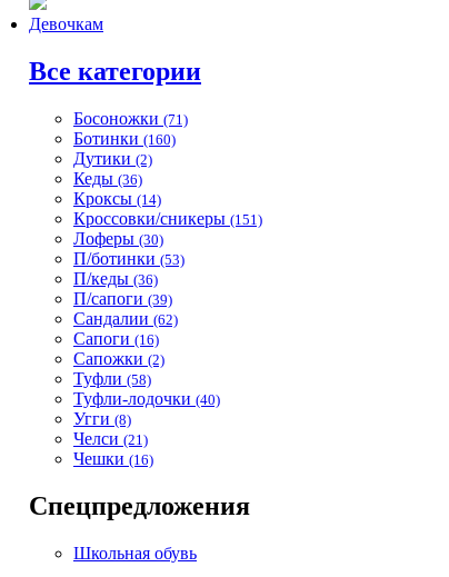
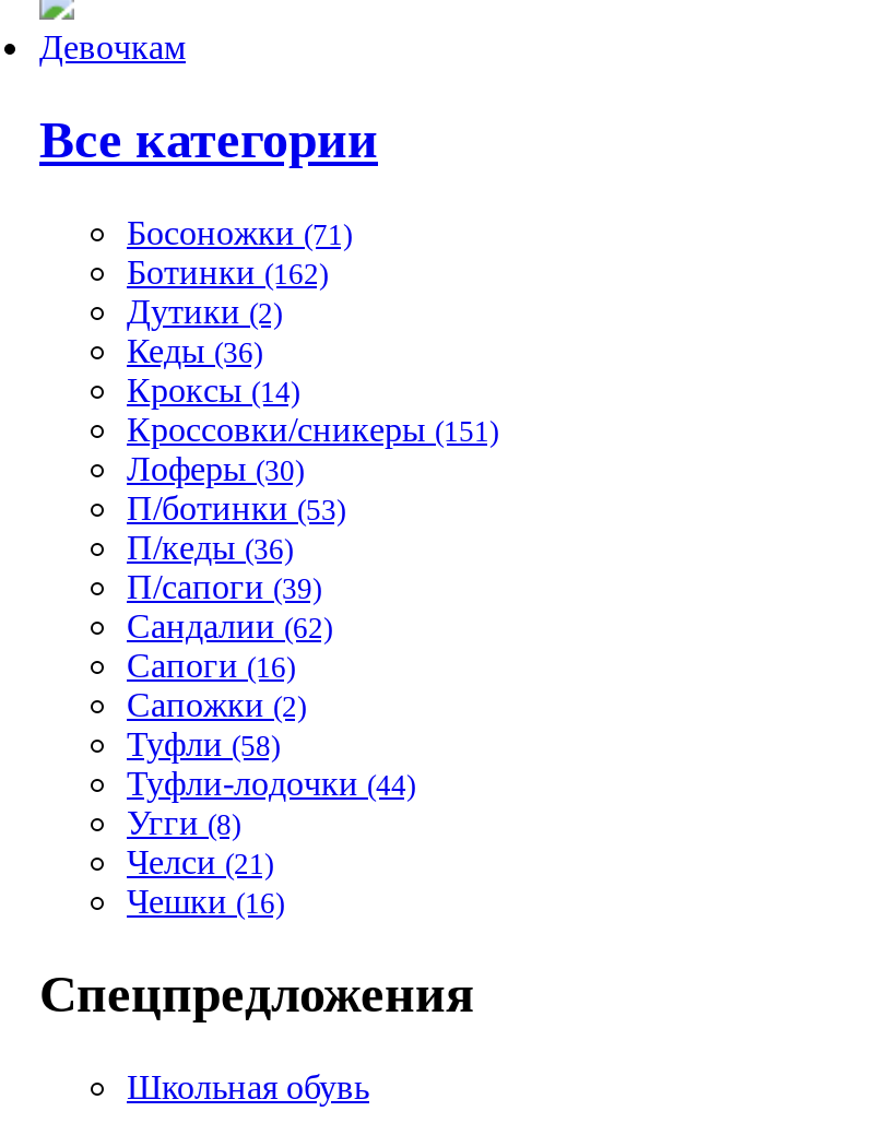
[73,129,176,148] Ботинки (160) -> [127,253,328,290] Ботинки (162)
[73,389,220,408] Туфли-лодочки (40) -> [127,764,415,802] Туфли-лодочки (44)

